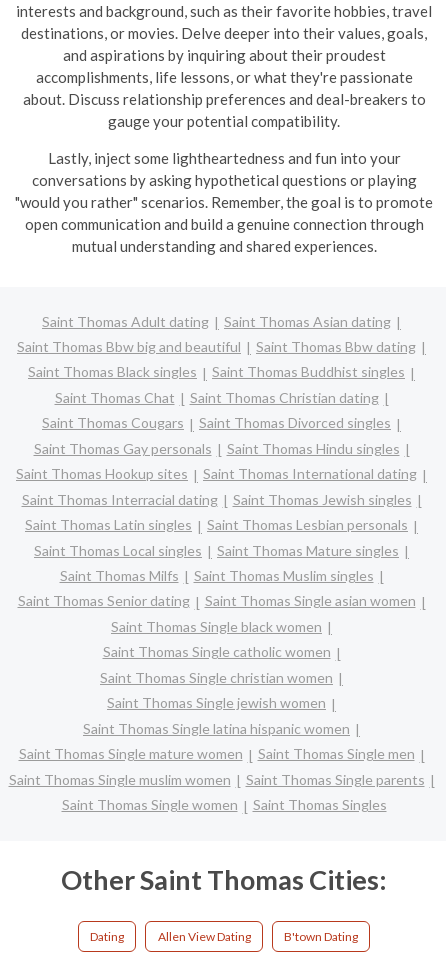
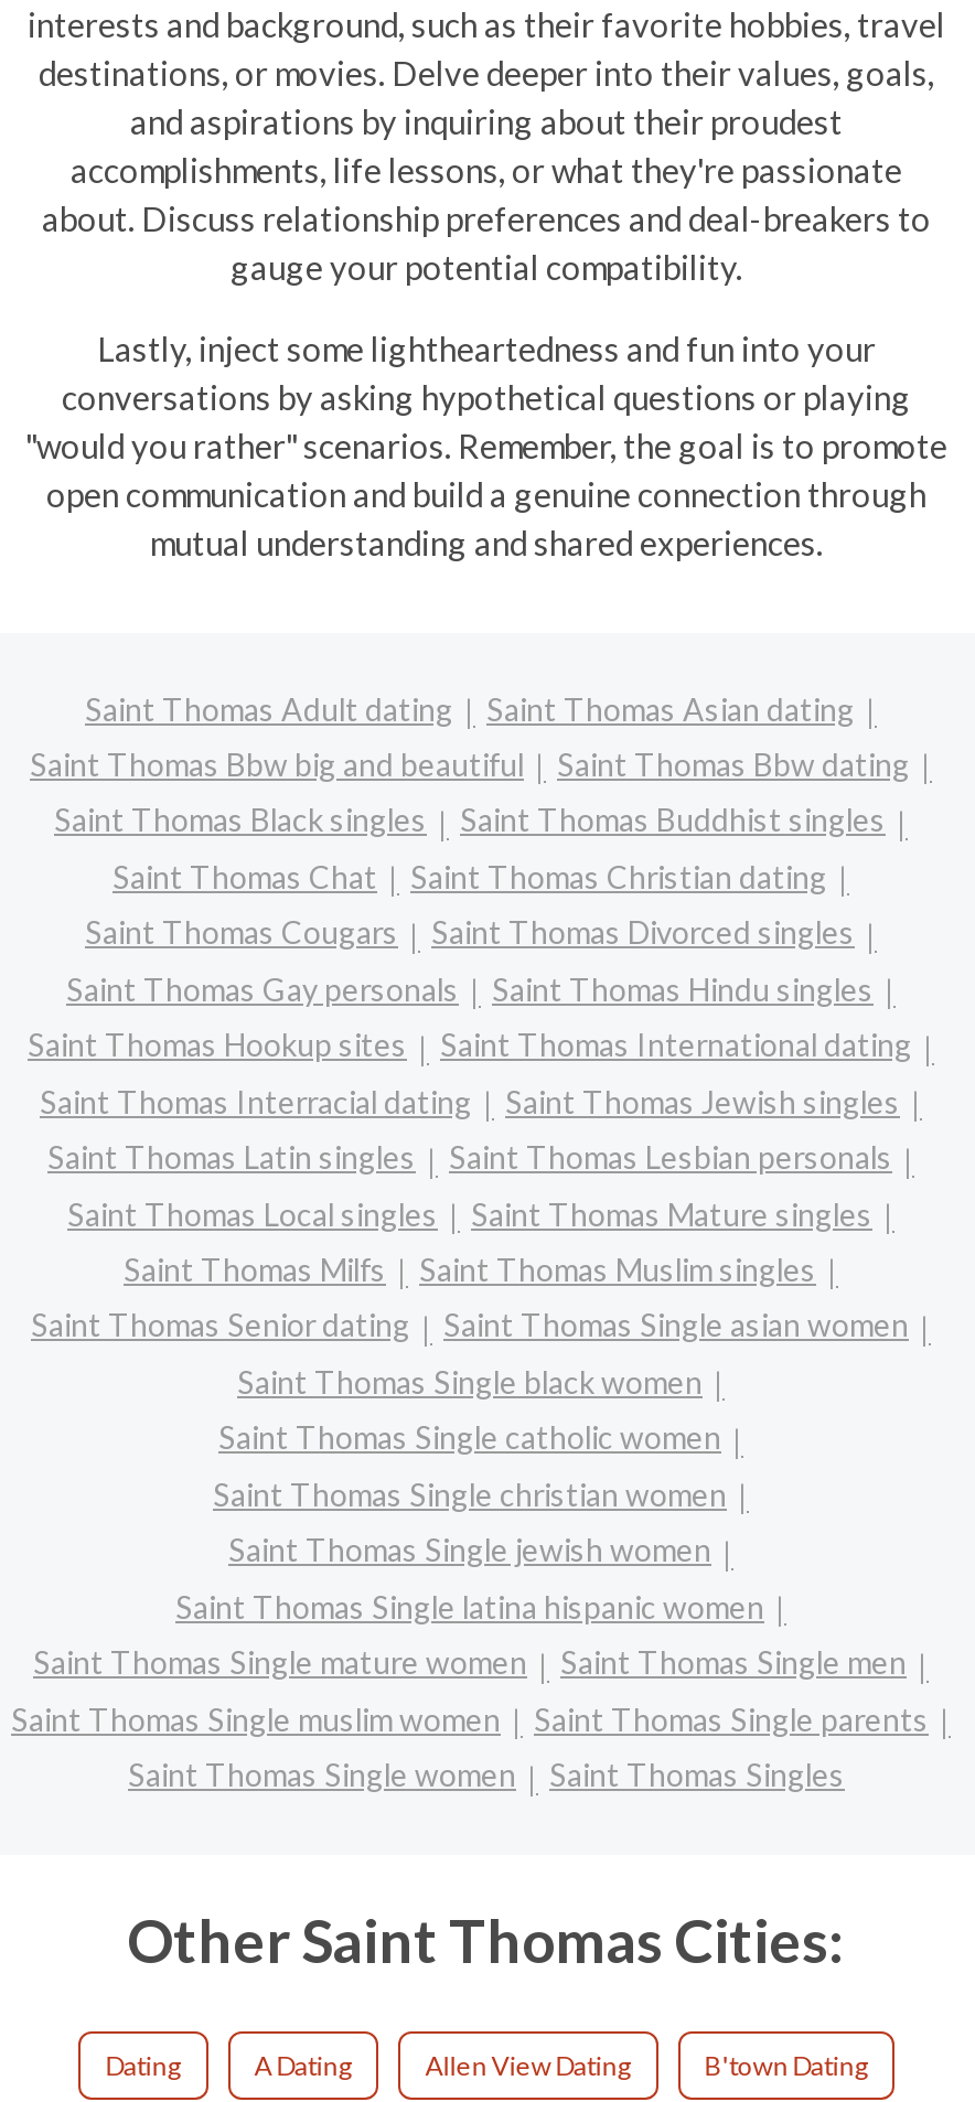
none -> [254,2048,351,2081] A Dating

